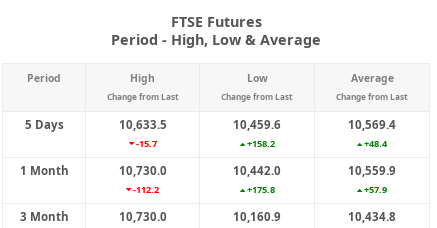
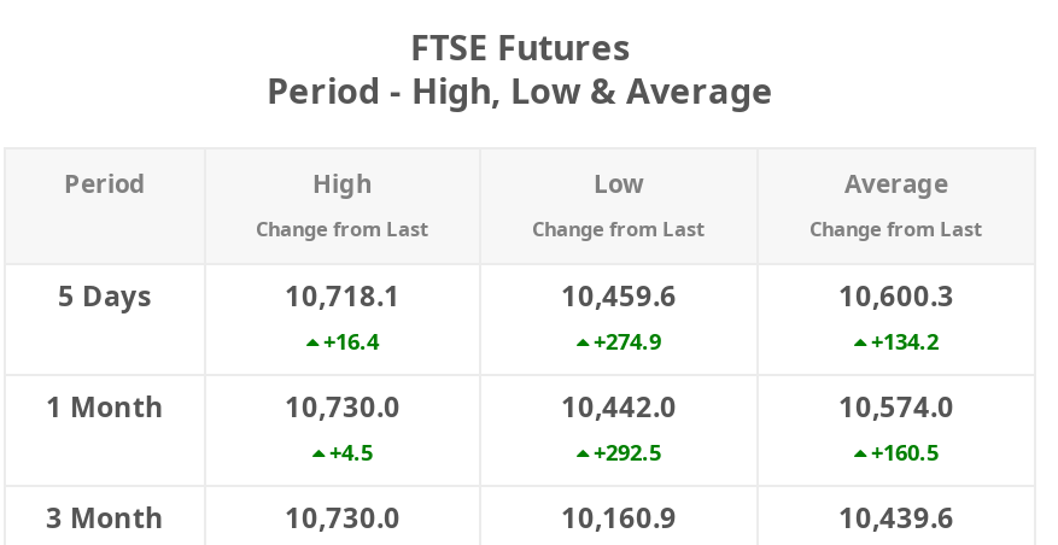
[118,117,166,132] 10,633.5 -> [285,277,401,313] 10,718.1
[348,117,396,132] 10,569.4 -> [838,277,954,313] 10,600.3
[133,137,156,150] -15.7 -> [318,325,379,356] +16.4
[244,137,274,150] +158.2 -> [589,325,661,356] +274.9
[362,137,387,150] +48.4 -> [866,325,939,356] +134.2
[348,163,396,178] 10,559.9 -> [838,388,954,424] 10,574.0
[131,183,159,196] -112.2 -> [325,436,373,467] +4.5
[244,183,274,196] +175.8 -> [589,436,661,467] +292.5
[362,183,387,196] +57.9 -> [866,436,939,467] +160.5
[348,209,396,224] 10,434.8 -> [838,498,954,535] 10,439.6

